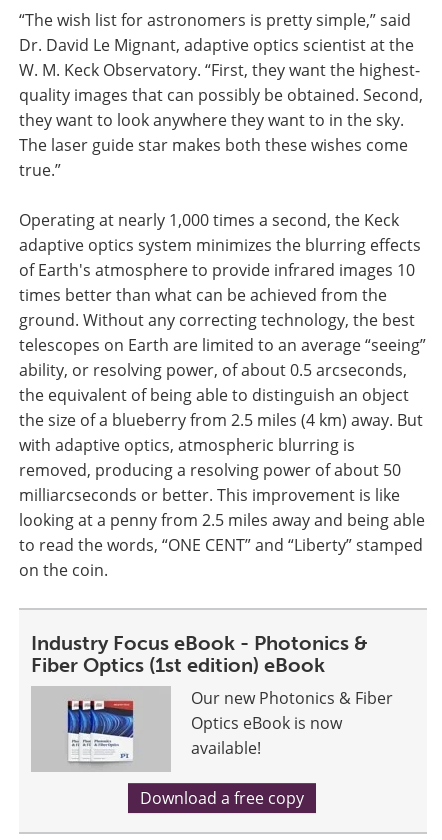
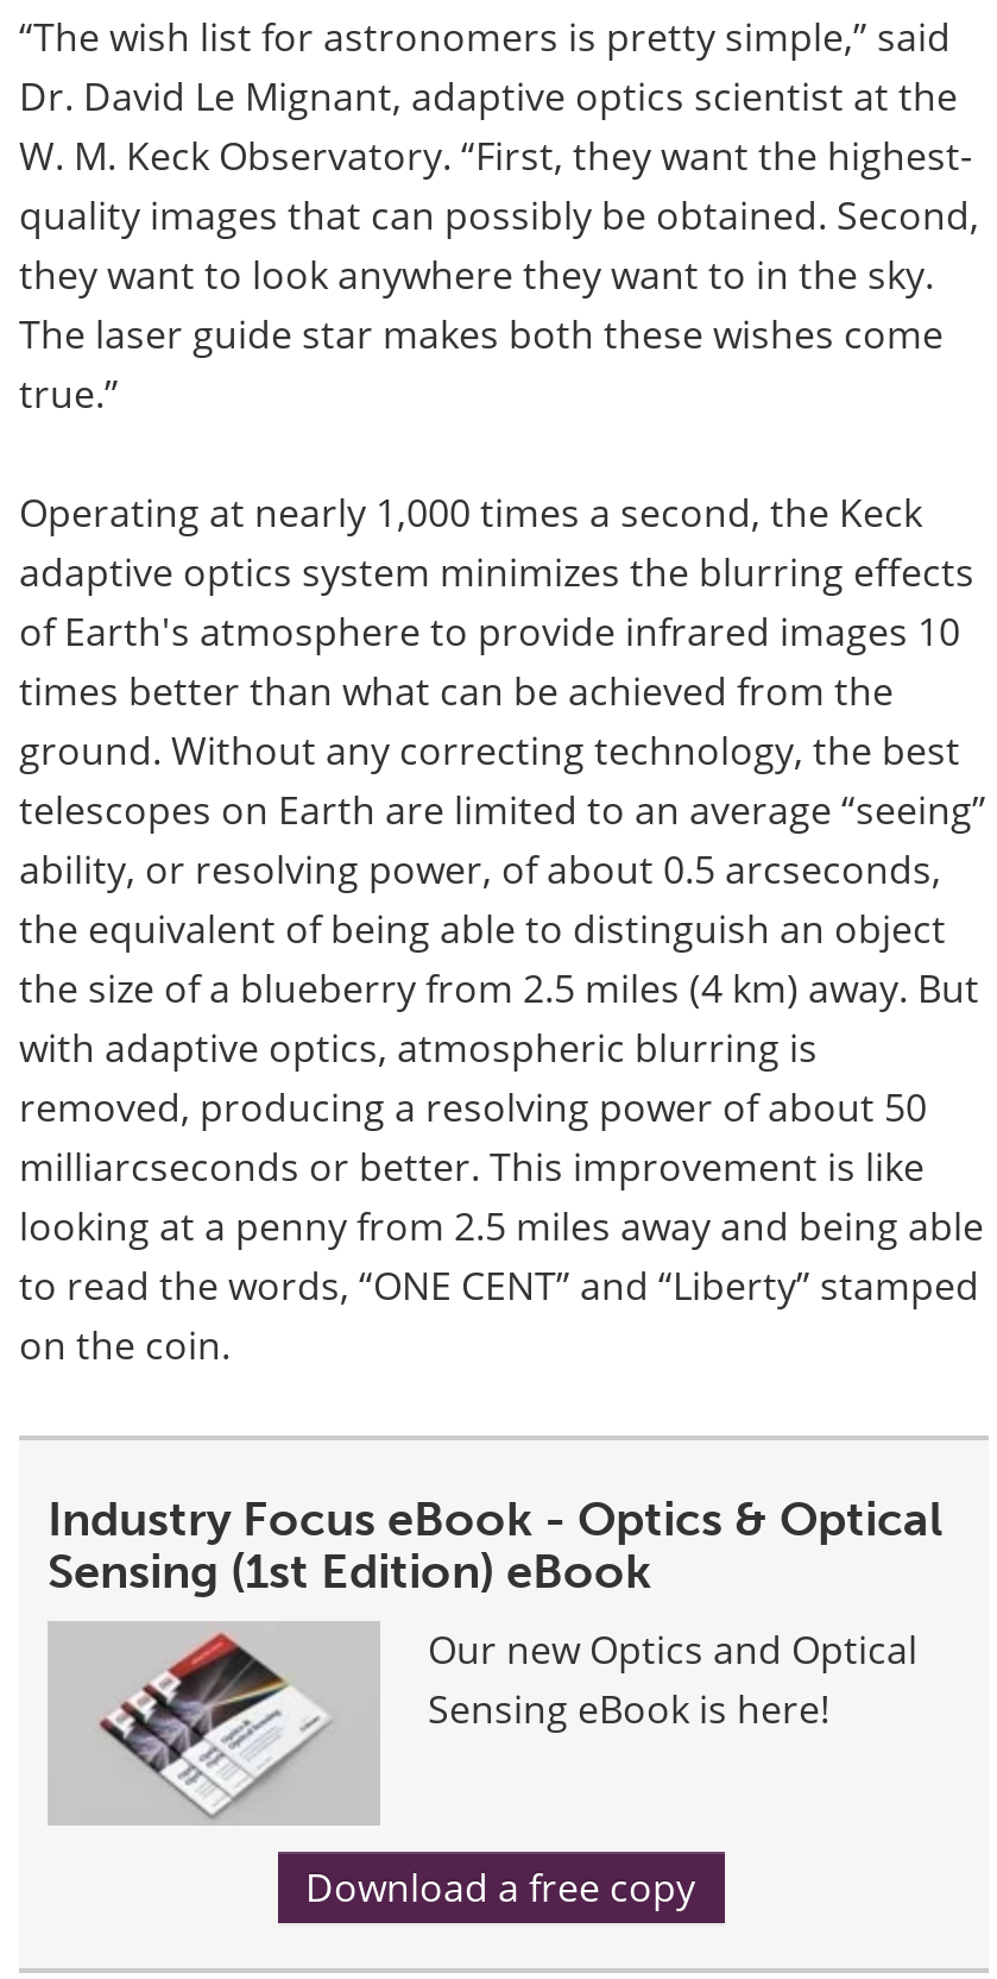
[31,631,393,765] [image] | Industry Focus eBook - Photonics & | Fiber Optics (1st edition) eBook | Our new Photonics & Fiber | Optics eBook is now | available! -> [48,1490,944,1811] [image] | Industry Focus eBook - Optics & Optical | Sensing (1st Edition) eBook | Our new Optics and Optical | Sensing eBook is here!

